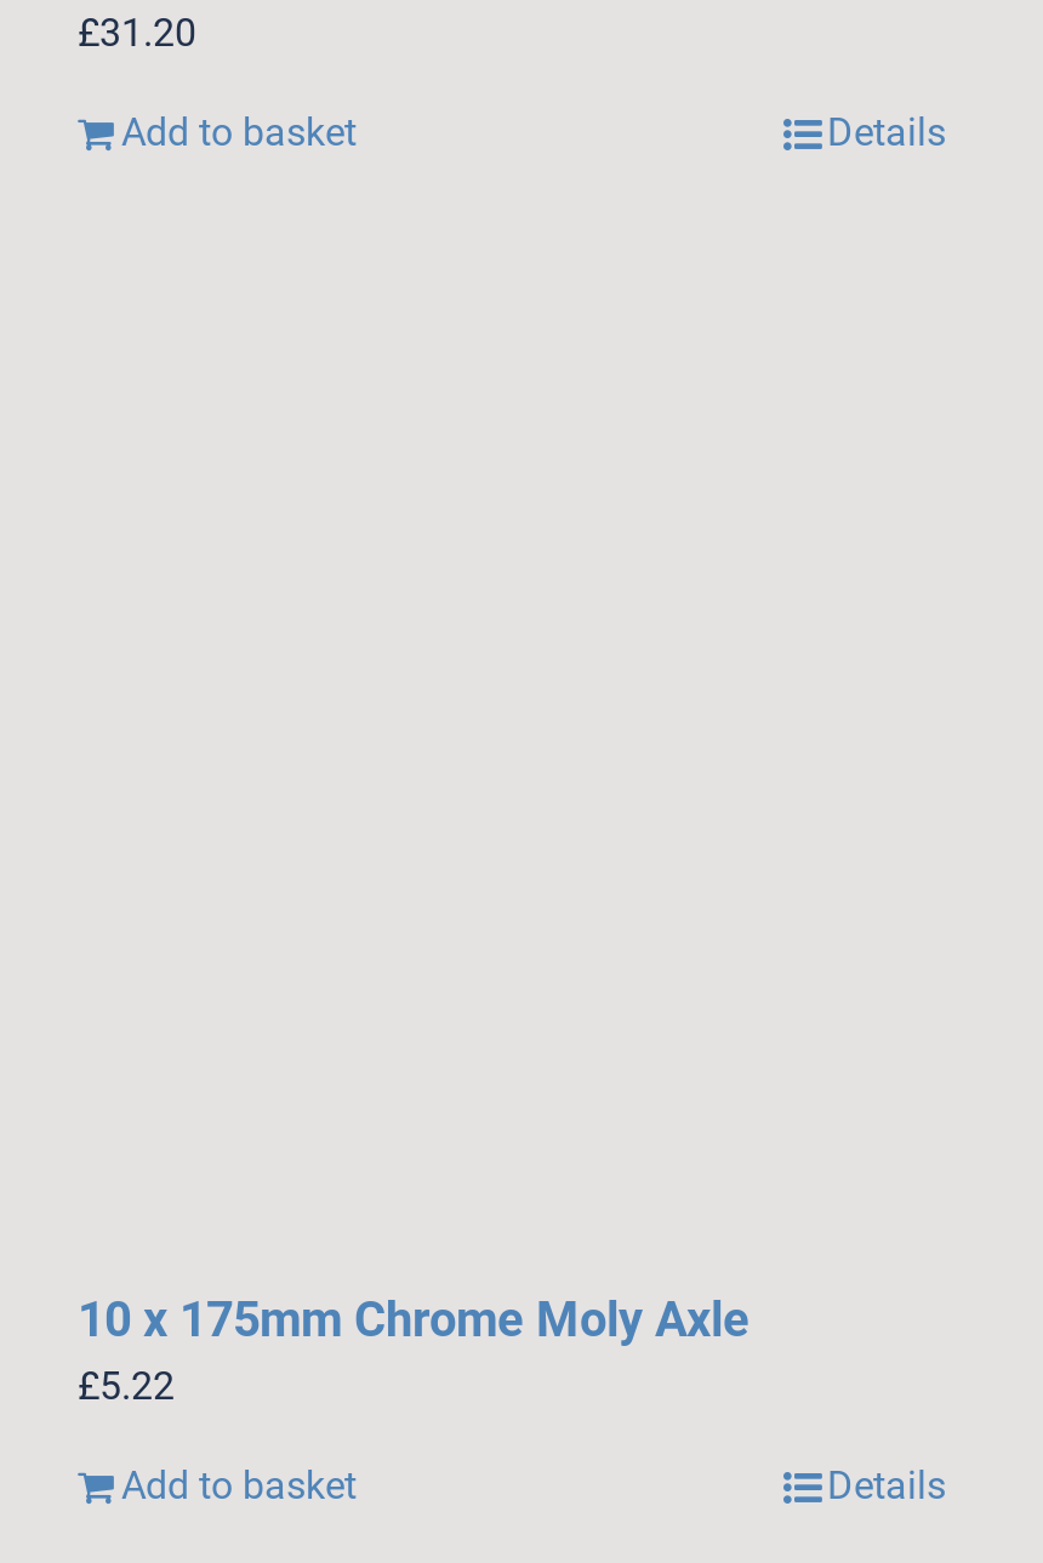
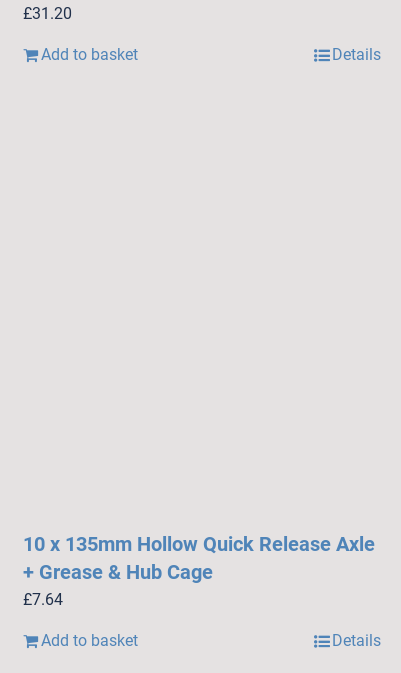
[78,1290,750,1409] 10 x 175mm Chrome Moly Axle | £5.22 -> [23,532,375,609] 10 x 135mm Hollow Quick Release Axle | + Grease & Hub Cage | £7.64

